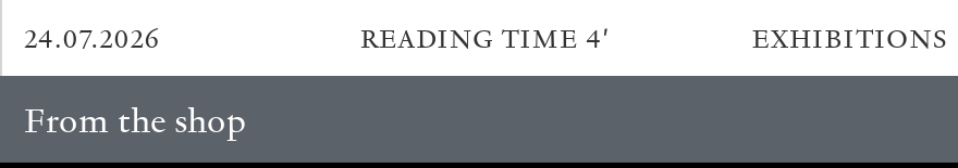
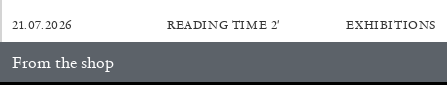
[24,23,611,54] 24.07.2026 | READING TIME 4′ -> [12,18,281,32] 21.07.2026 | READING TIME 2′

